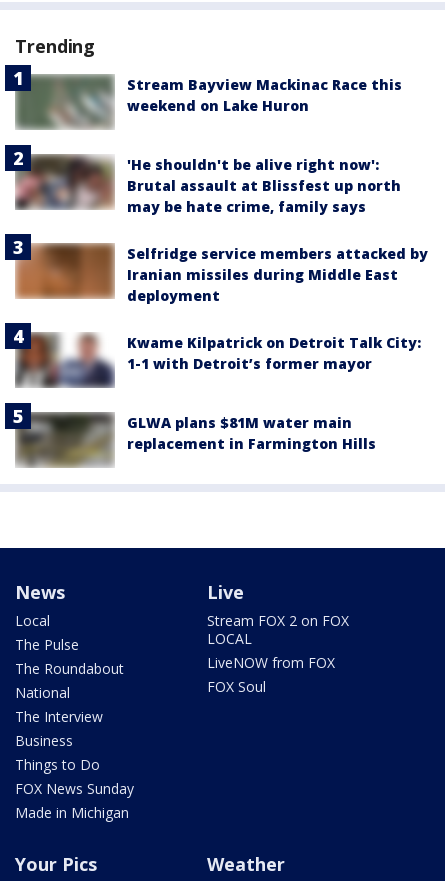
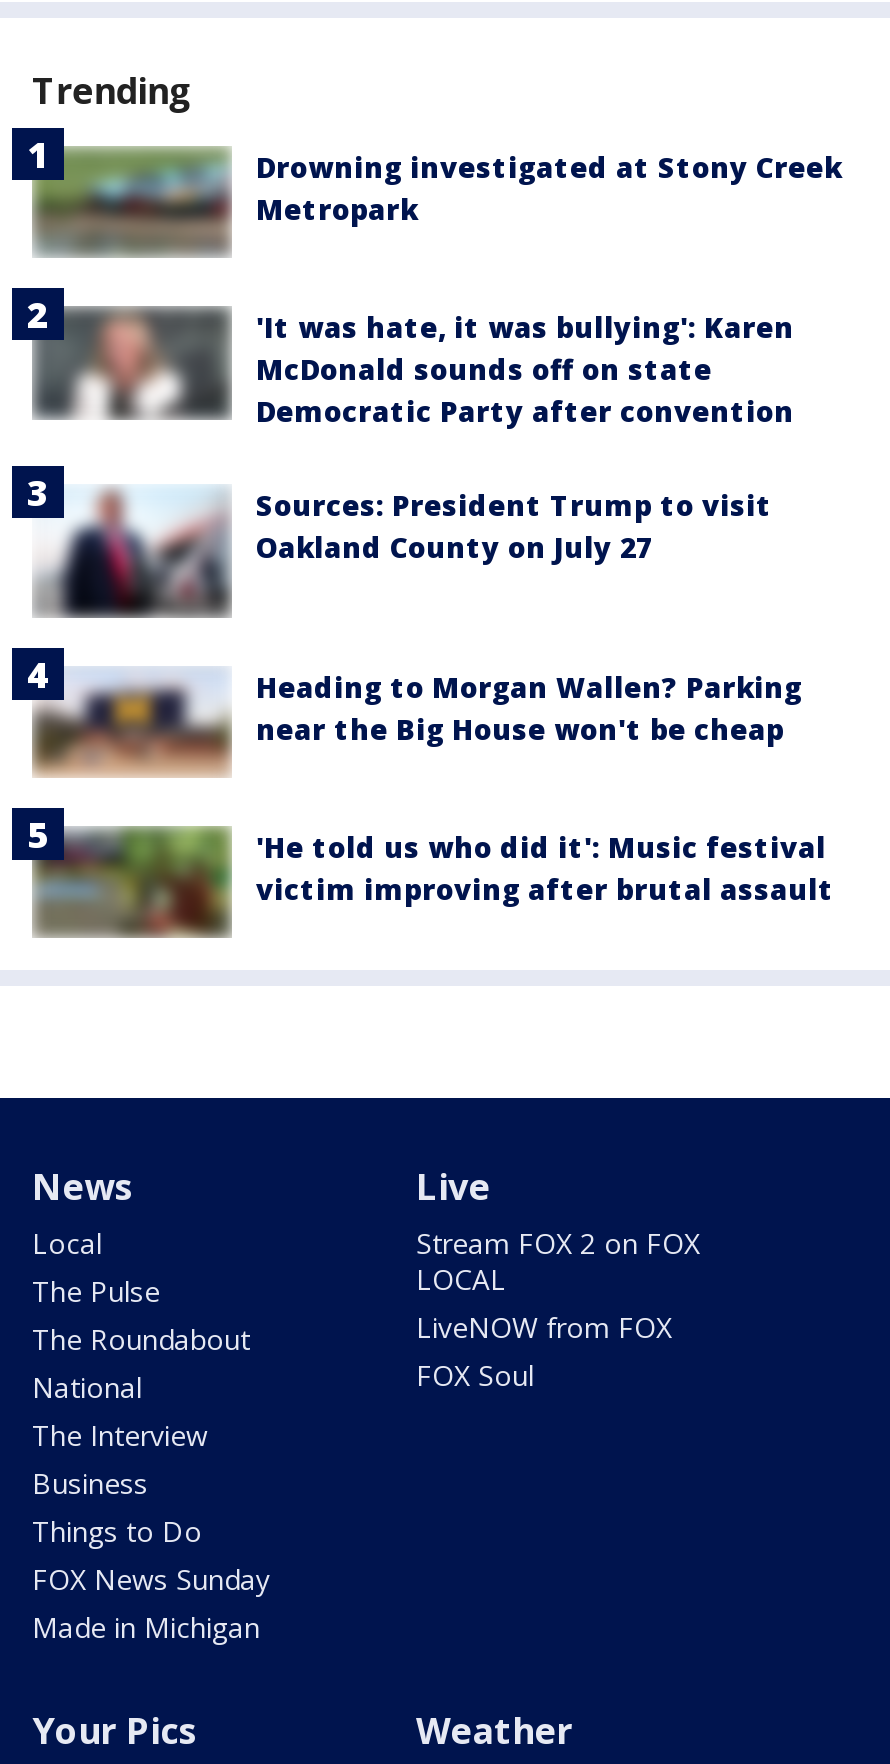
[21,75,402,125] [image] | Stream Bayview Mackinac Race this | weekend on Lake Huron -> [36,148,842,254] [image] | Drowning investigated at Stony Creek | Metropark
[16,155,401,216] [image] | 'He shouldn't be alive right now': | Brutal assault at Blissfest up north | may be hate crime, family says -> [32,302,794,431] [image] | 'It was hate, it was bullying': Karen | McDonald sounds off on state | Democratic Party after convention
[15,242,428,308] [image] | Selfridge service members attacked by | Iranian missiles during Middle East | deployment -> [32,480,772,620] [image] | Sources: President Trump to visit | Oakland County on July 27
[16,332,421,388] [image] | Kwame Kilpatrick on Detroit Talk City: | 1-1 with Detroit’s former mayor -> [34,662,802,778] [image] | Heading to Morgan Wallen? Parking | near the Big House won't be cheap
[18,412,376,467] [image] | GLWA plans $81M water main | replacement in Farmington Hills -> [34,822,834,938] [image] | 'He told us who did it': Music festival | victim improving after brutal assault

